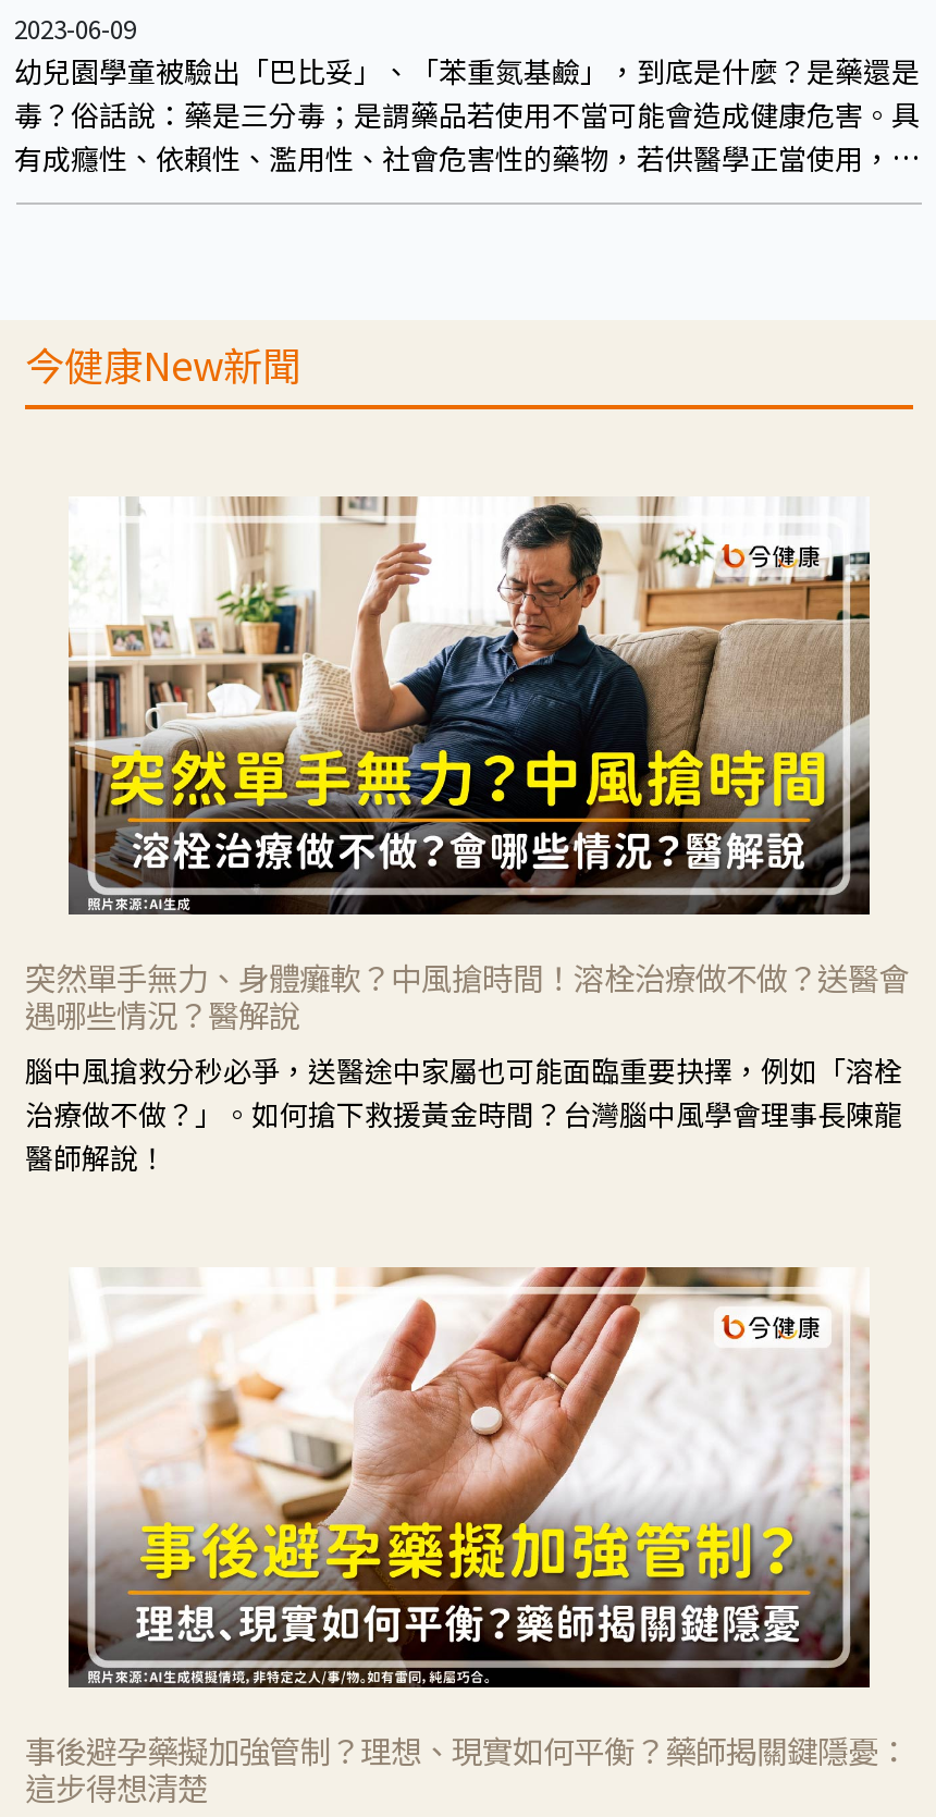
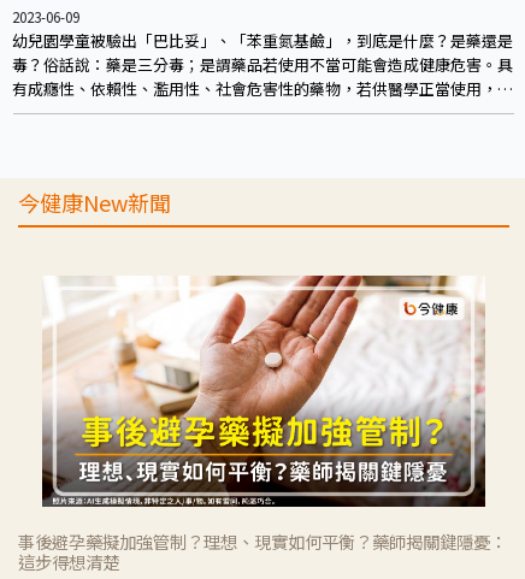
[25,494,909,1179] [image] | 突然單手無力、身體癱軟？中風搶時間！溶栓治療做不做？送醫會 | 遇哪些情況？醫解說 | 腦中風搶救分秒必爭，送醫途中家屬也可能面臨重要抉擇，例如「溶栓 | 治療做不做？」。如何搶下救援黃金時間？台灣腦中風學會理事長陳龍 | 醫師解說！ -> none

